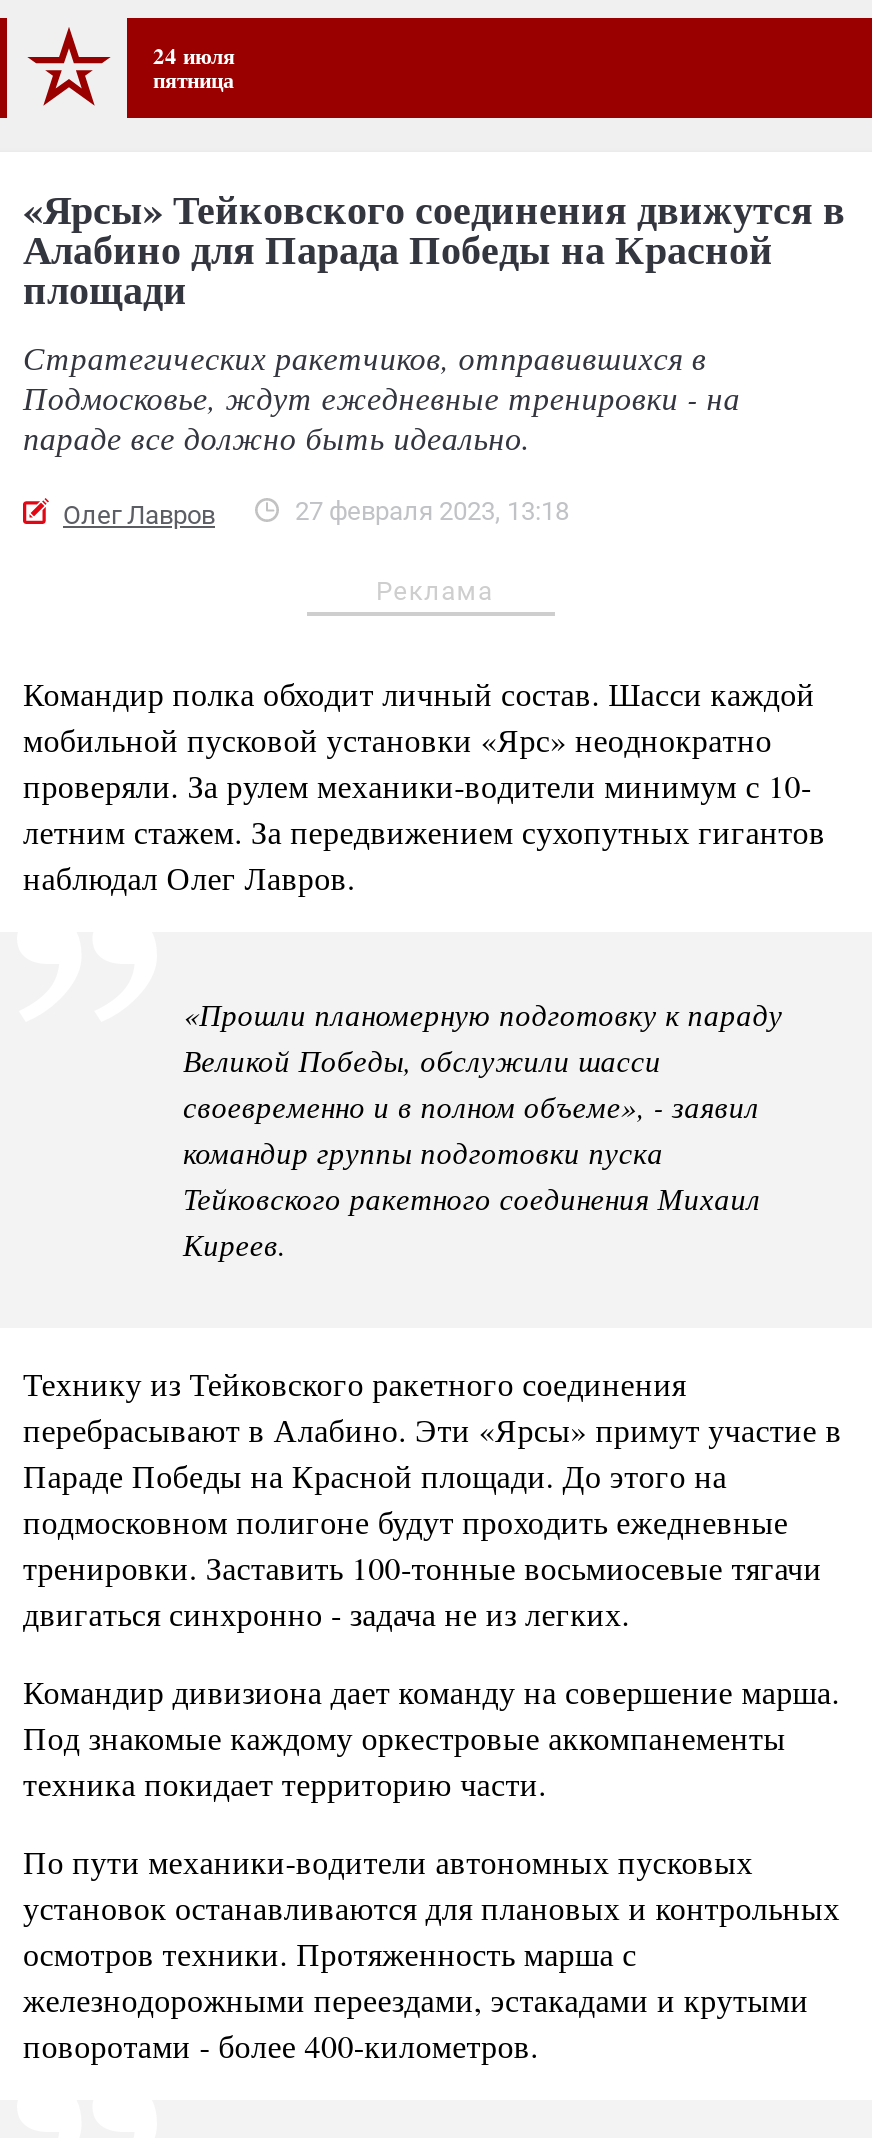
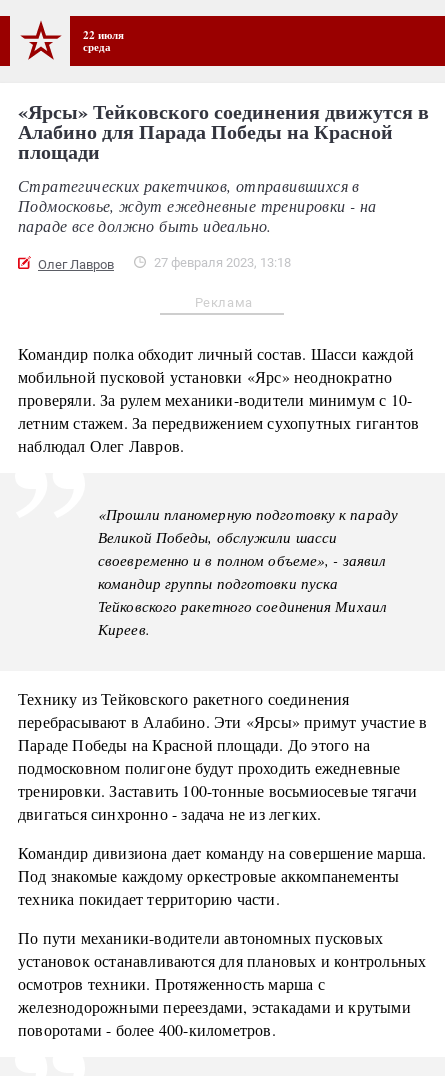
[153,38,235,96] 24 июля | пятница -> [83,26,124,55] 22 июля | среда

